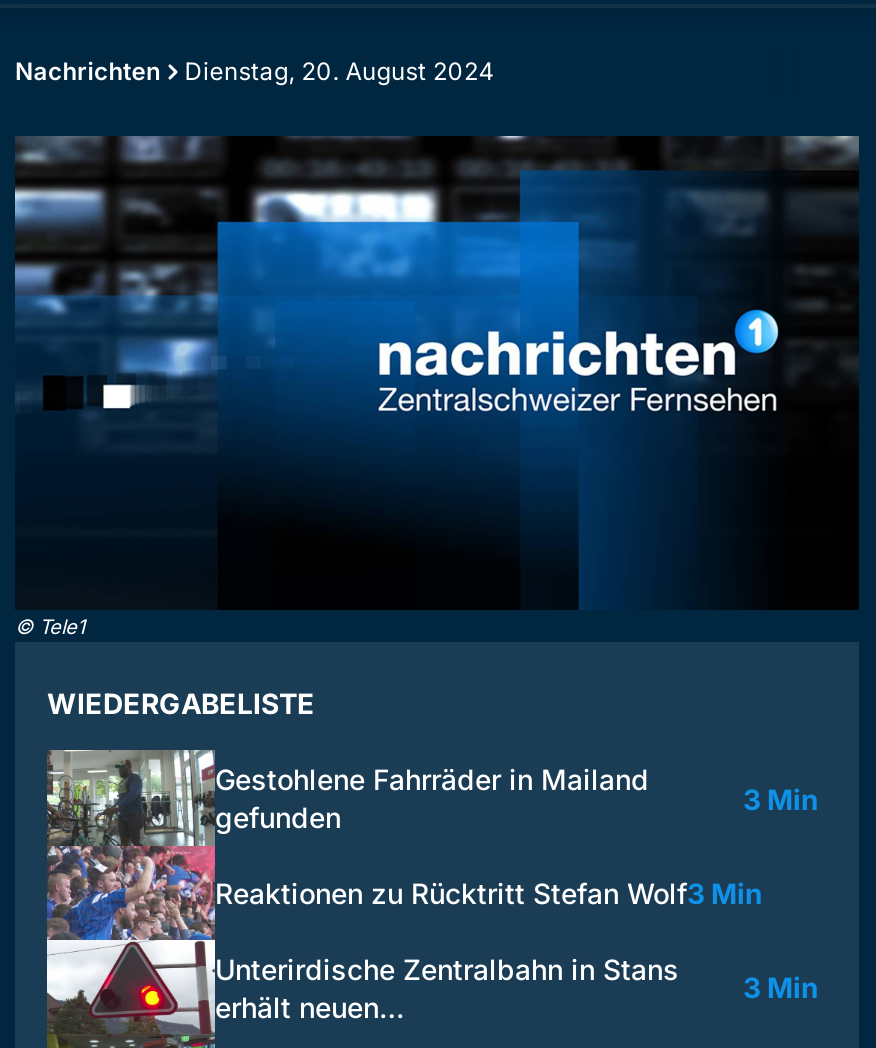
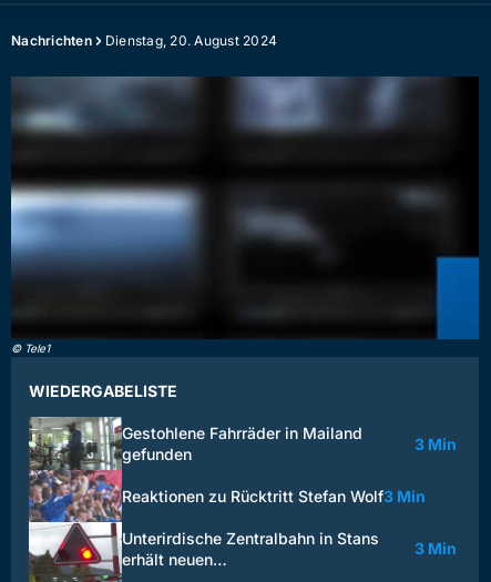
[13,134,859,610] [image] -> [10,75,480,340] [image]

